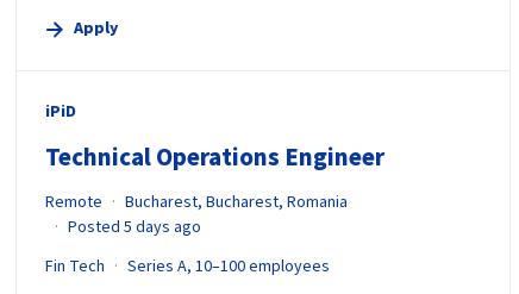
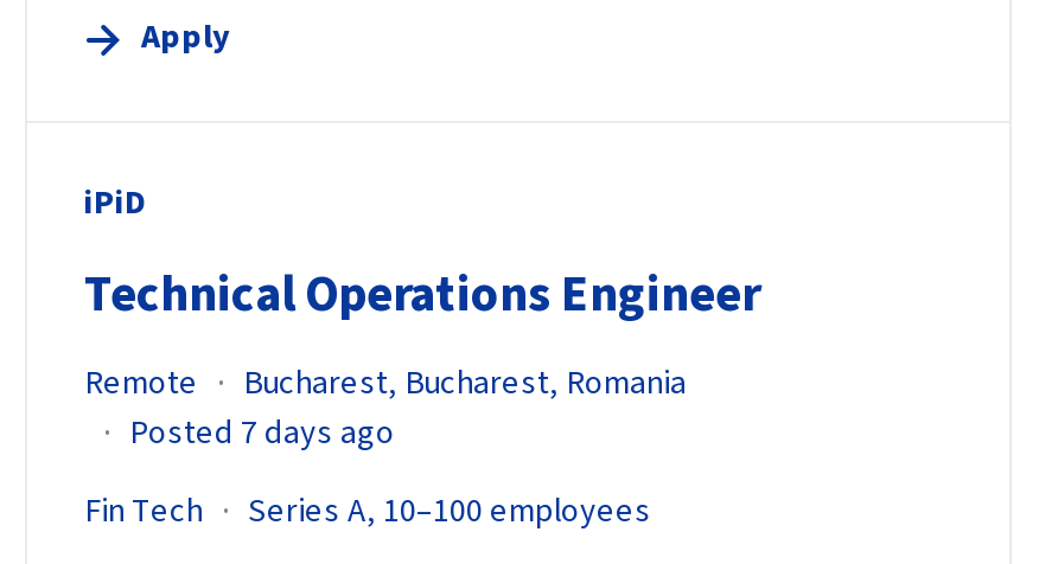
[68,216,201,240] Posted 5 days ago -> [129,411,395,458] Posted 7 days ago

